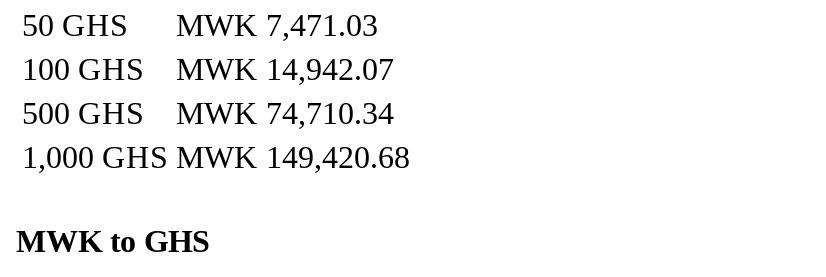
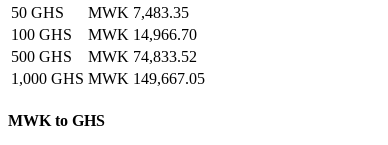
[22,7,378,41] 50 GHS MWK 7,471.03 -> [11,4,189,21] 50 GHS MWK 7,483.35
[22,51,394,85] 100 GHS MWK 14,942.07 -> [11,26,197,43] 100 GHS MWK 14,966.70
[22,95,394,129] 500 GHS MWK 74,710.34 -> [11,48,197,65] 500 GHS MWK 74,833.52
[22,139,410,173] 1,000 GHS MWK 149,420.68 -> [11,70,205,87] 1,000 GHS MWK 149,667.05

